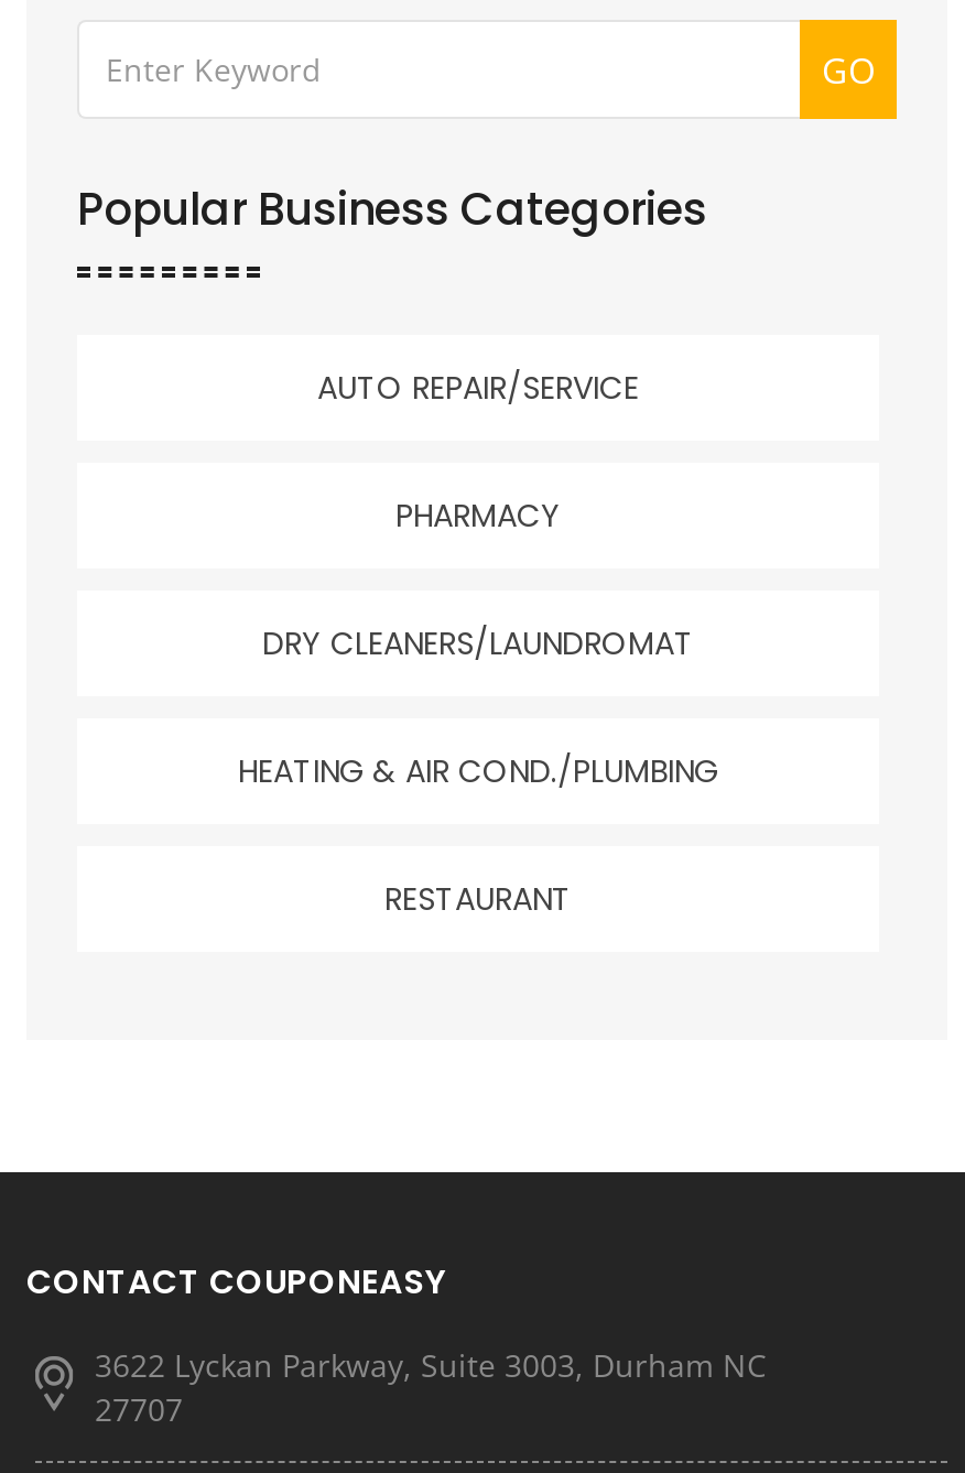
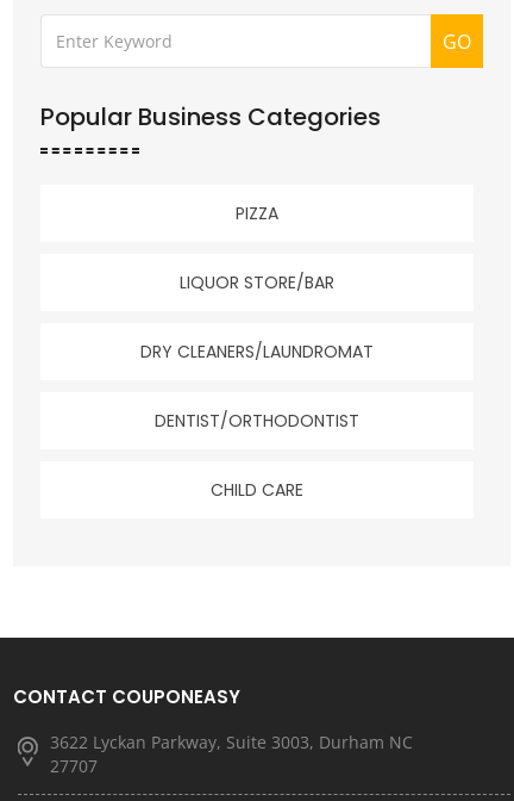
[317,366,639,410] AUTO REPAIR/SERVICE -> [236,201,278,225] PIZZA
[395,493,561,537] PHARMACY -> [180,270,334,294] LIQUOR STORE/BAR
[238,749,718,793] HEATING & AIR COND./PLUMBING -> [155,409,359,433] DENTIST/ORTHODONTIST
[384,877,572,921] RESTAURANT -> [211,478,303,502] CHILD CARE

